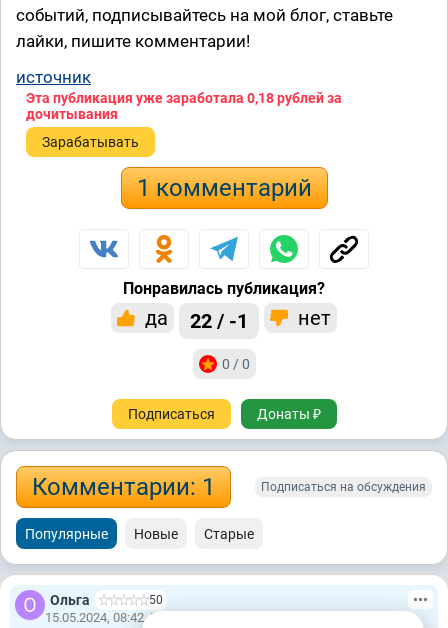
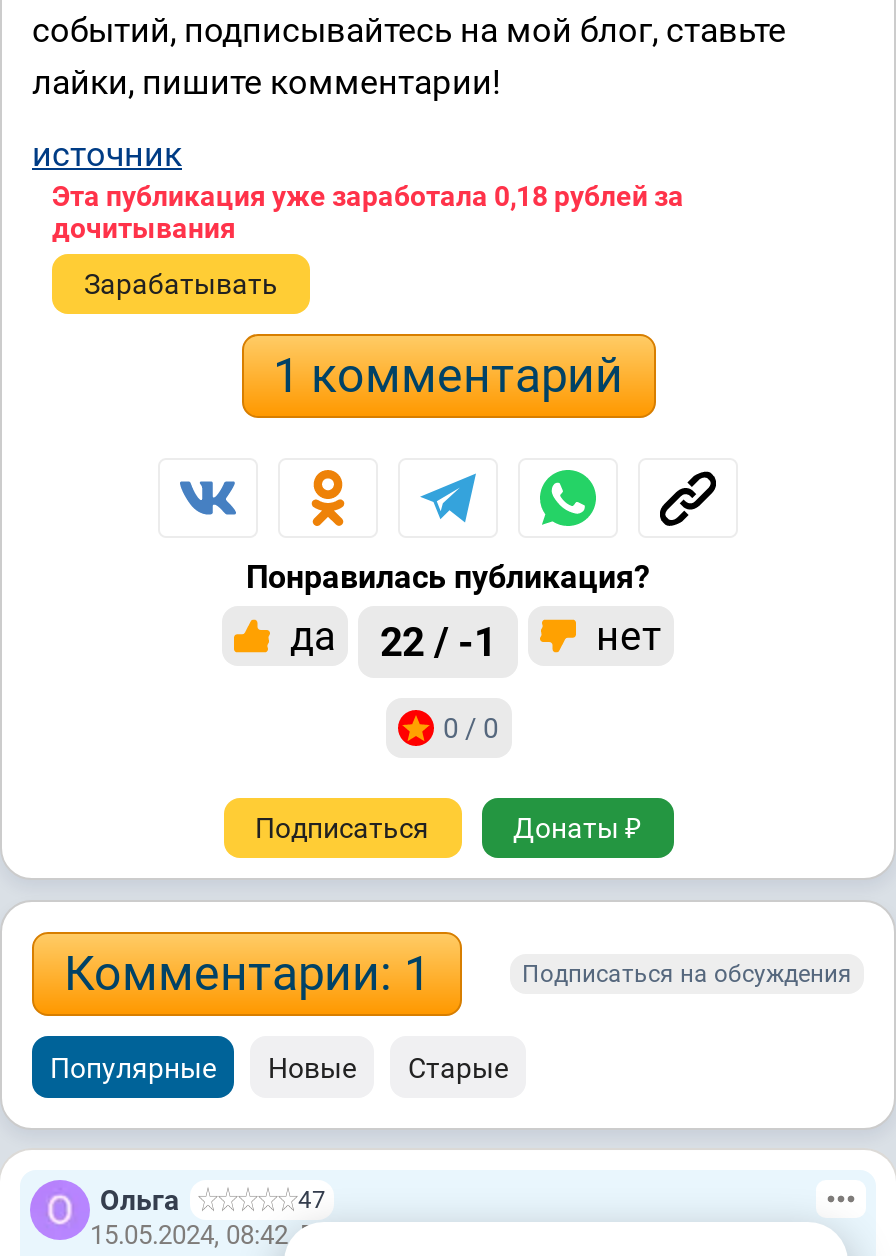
[149,593,163,607] 50 -> [298,1186,326,1214] 47

